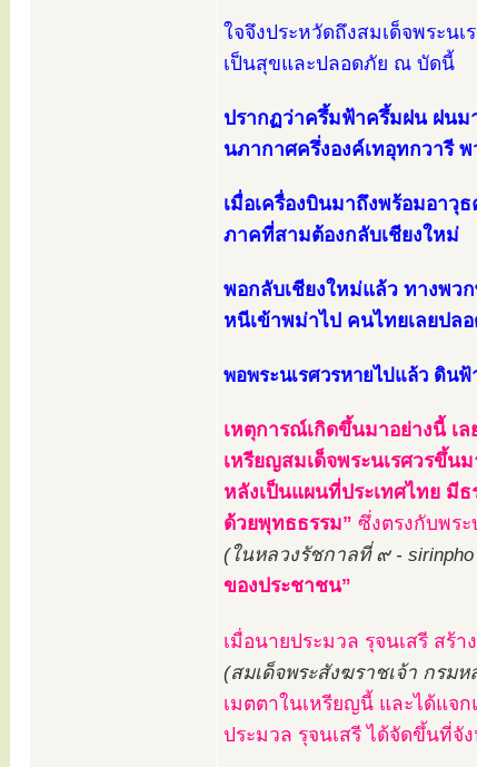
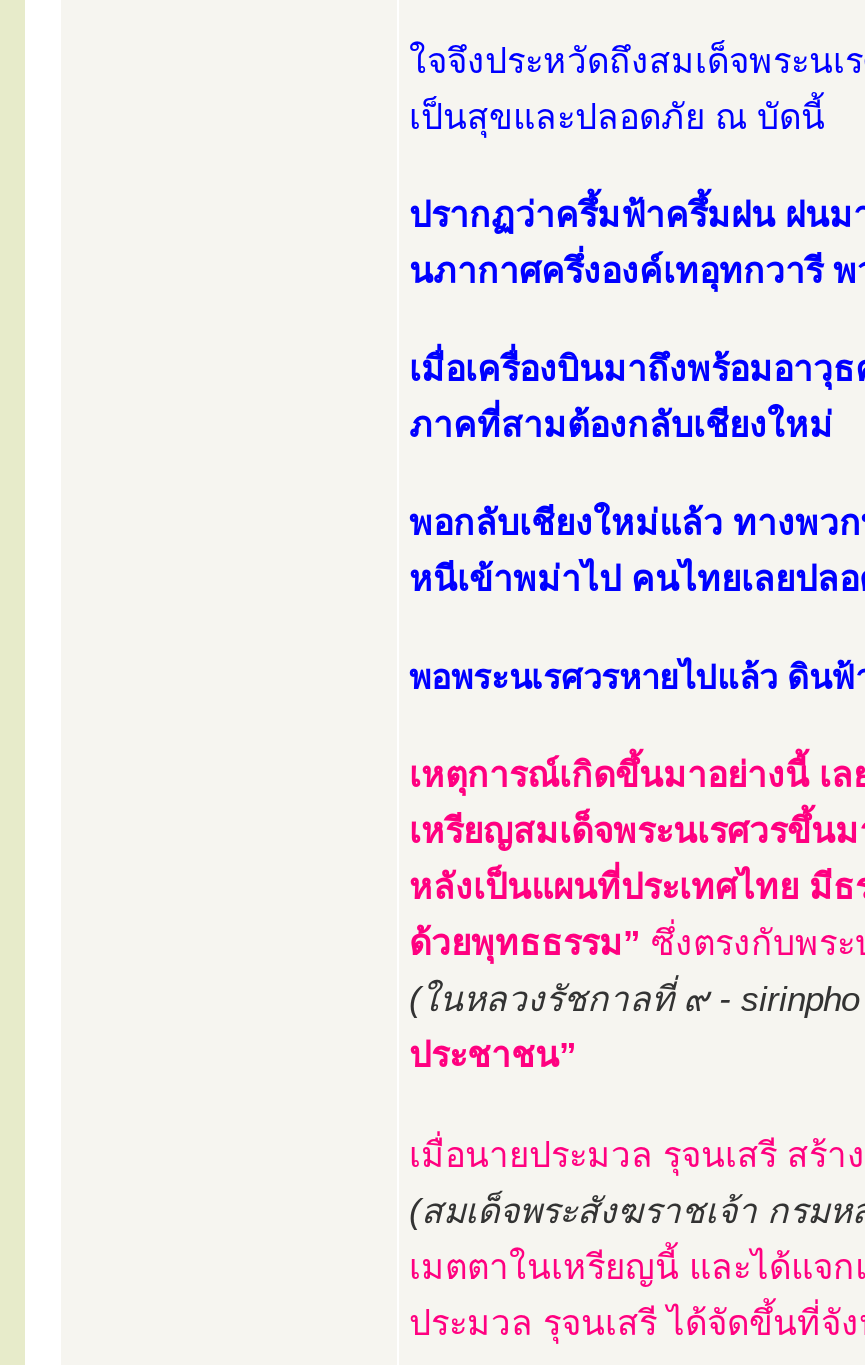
[223,574,351,597] ของประชาชน” -> [409,1035,577,1075] ประชาชน”

